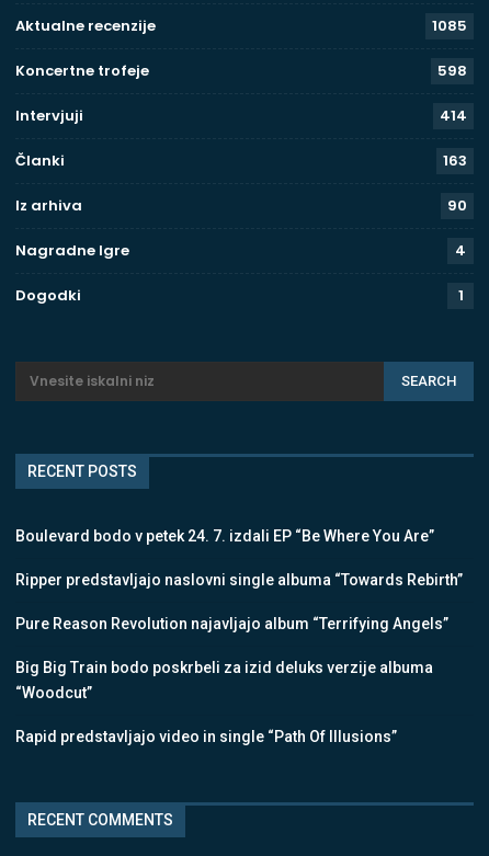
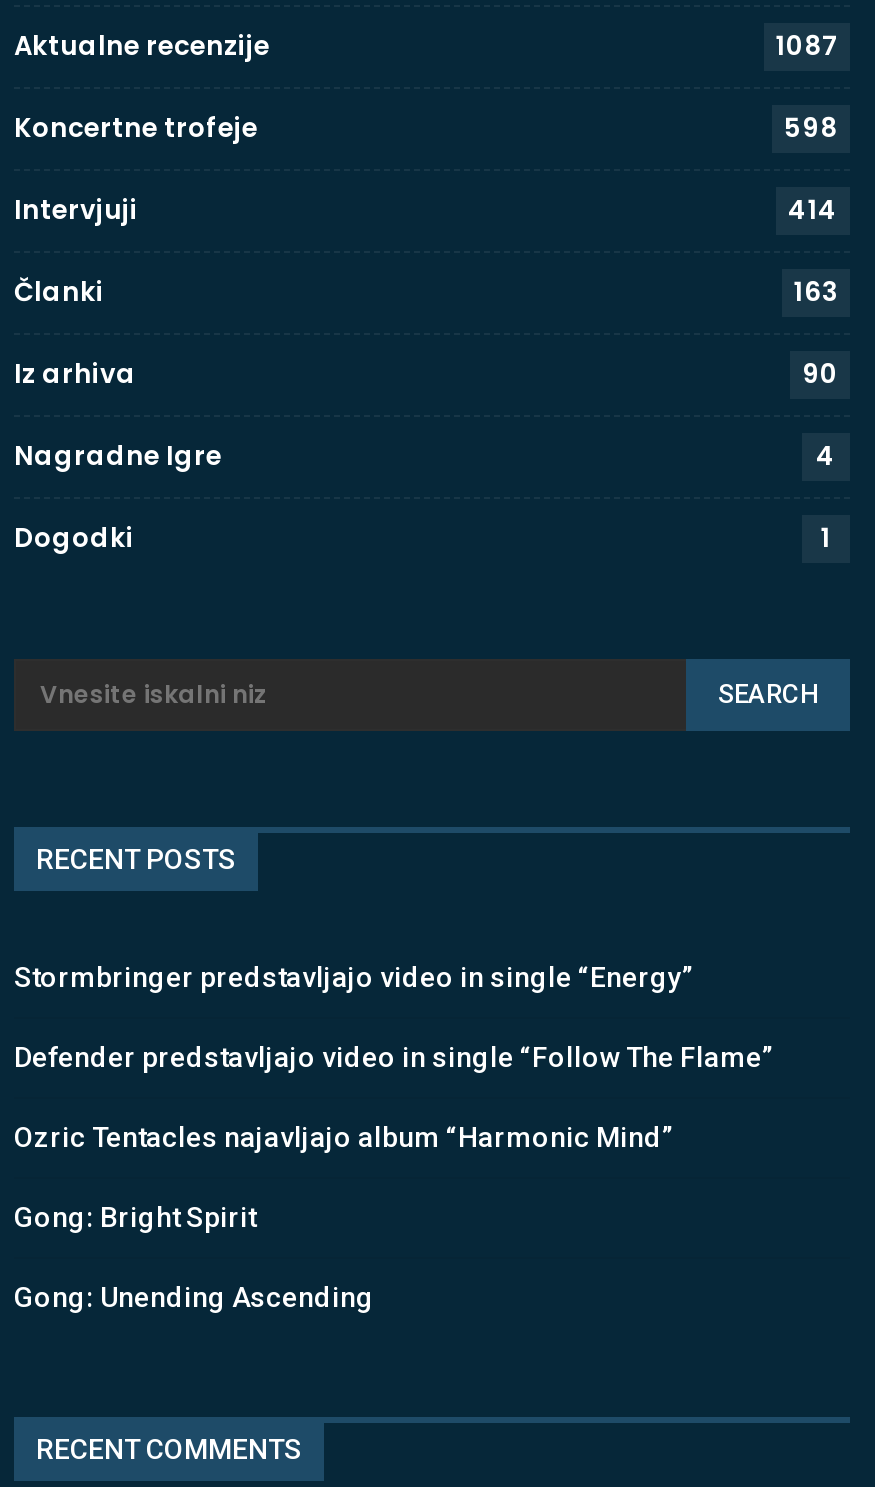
[432,16,467,36] 1085 -> [776,27,838,65] 1087
[15,527,434,545] Boulevard bodo v petek 24. 7. izdali EP “Be Where You Are” -> [14,961,692,993] Stormbringer predstavljajo video in single “Energy”
[15,571,463,588] Ripper predstavljajo naslovni single albuma “Towards Rebirth” -> [14,1041,772,1073] Defender predstavljajo video in single “Follow The Flame”
[15,615,448,632] Pure Reason Revolution najavljajo album “Terrifying Angels” -> [14,1121,672,1153] Ozric Tentacles najavljajo album “Harmonic Mind”
[15,659,433,701] Big Big Train bodo poskrbeli za izid deluks verzije albuma | “Woodcut” -> [14,1201,256,1233] Gong: Bright Spirit
[15,728,397,745] Rapid predstavljajo video in single “Path Of Illusions” -> [14,1281,374,1313] Gong: Unending Ascending

